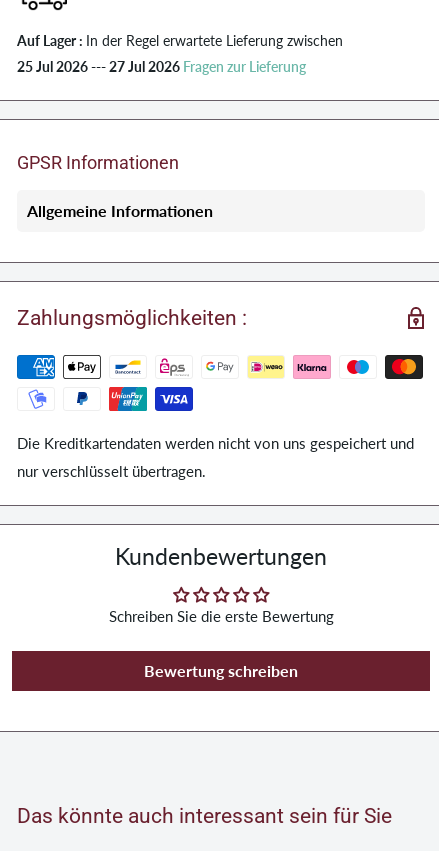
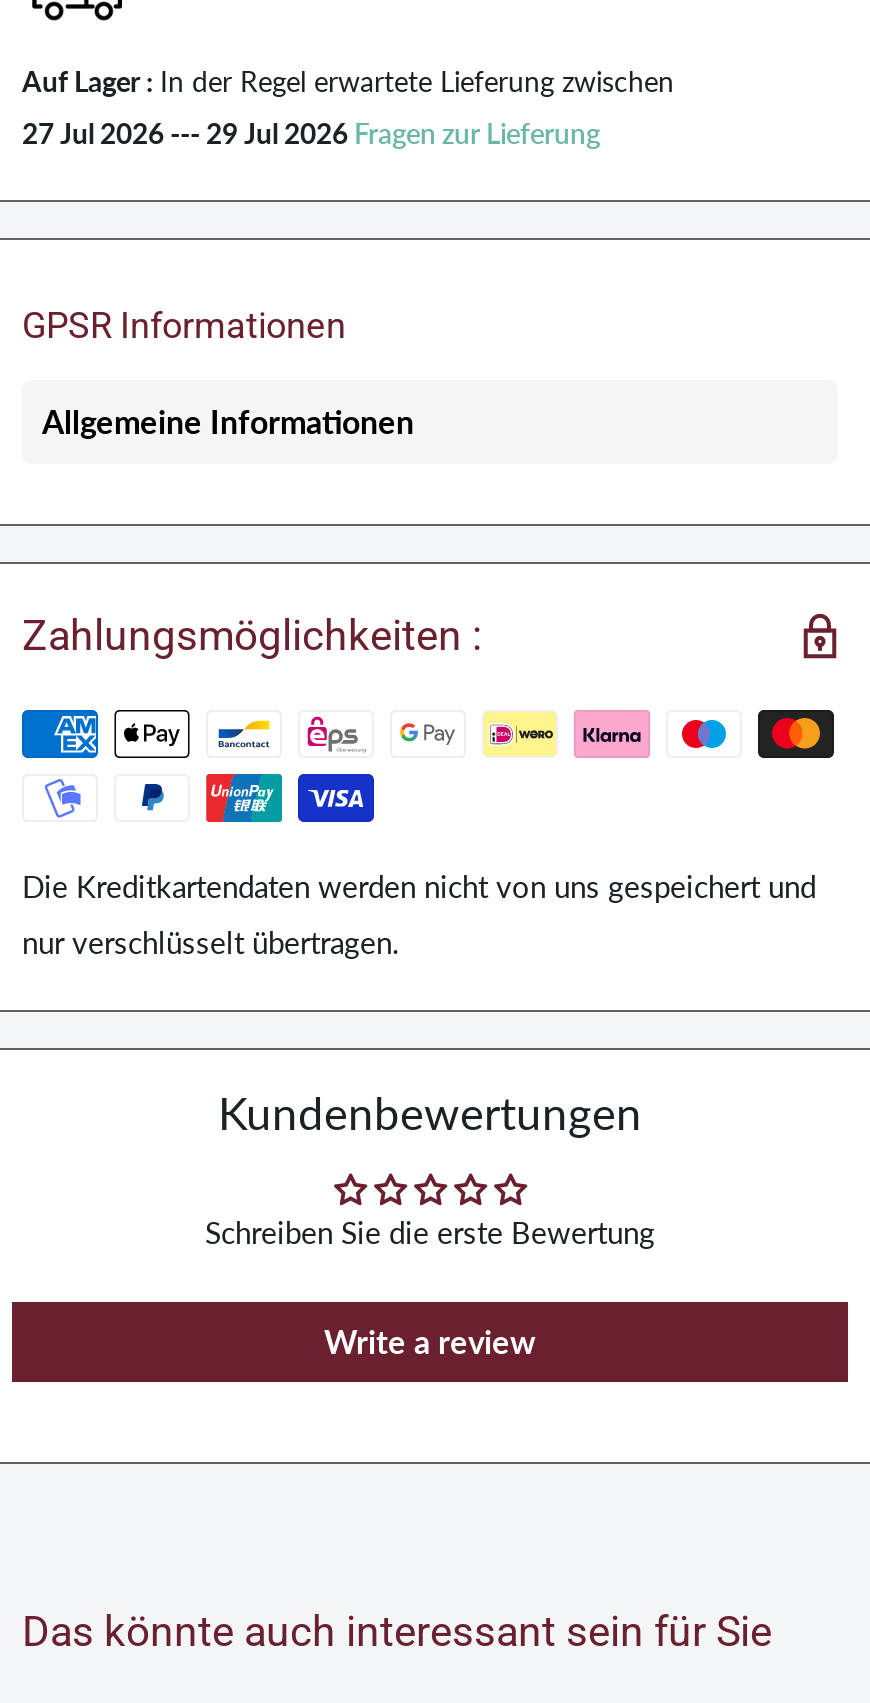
[17,58,306,75] 25 Jul 2026 --- 27 Jul 2026 Fragen zur Lieferung -> [22,115,600,149] 27 Jul 2026 --- 29 Jul 2026 Fragen zur Lieferung
[144,661,298,680] Bewertung schreiben -> [324,1321,536,1359] Write a review

